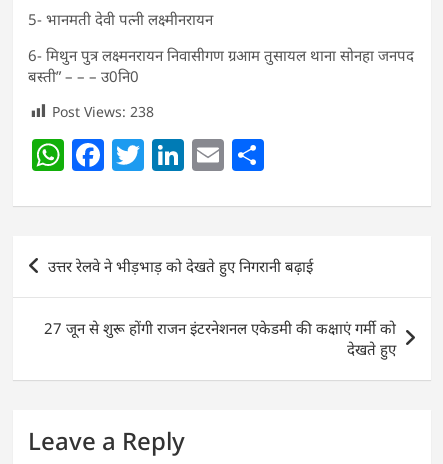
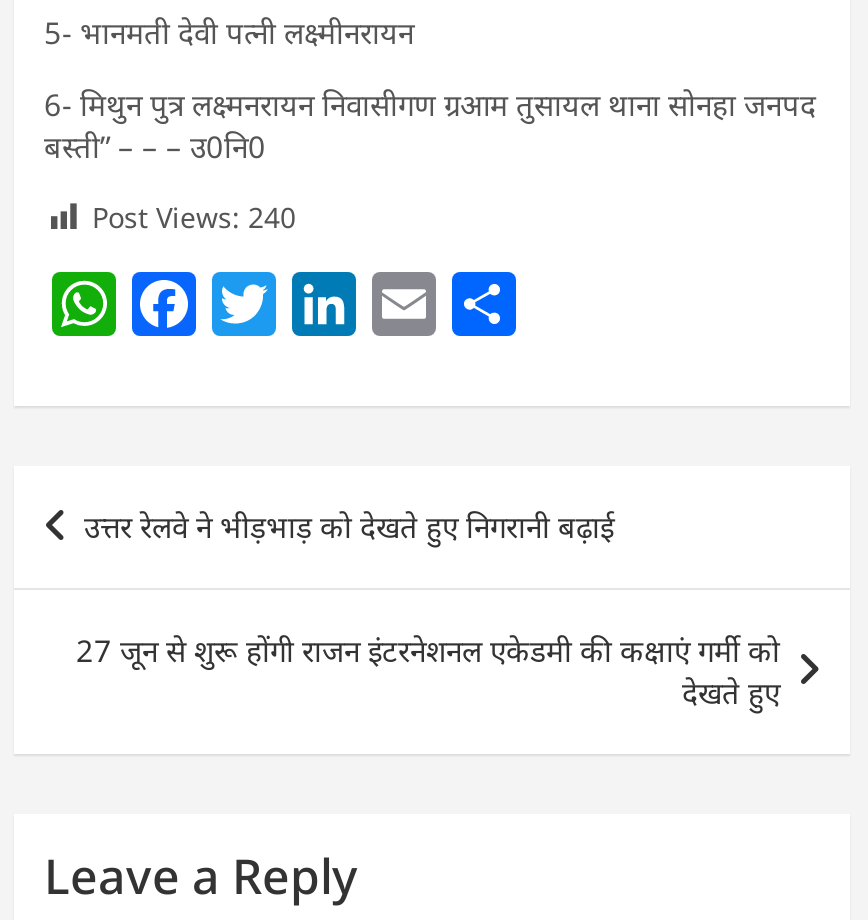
[52,102,154,121] Post Views: 238 -> [92,198,296,236] Post Views: 240

